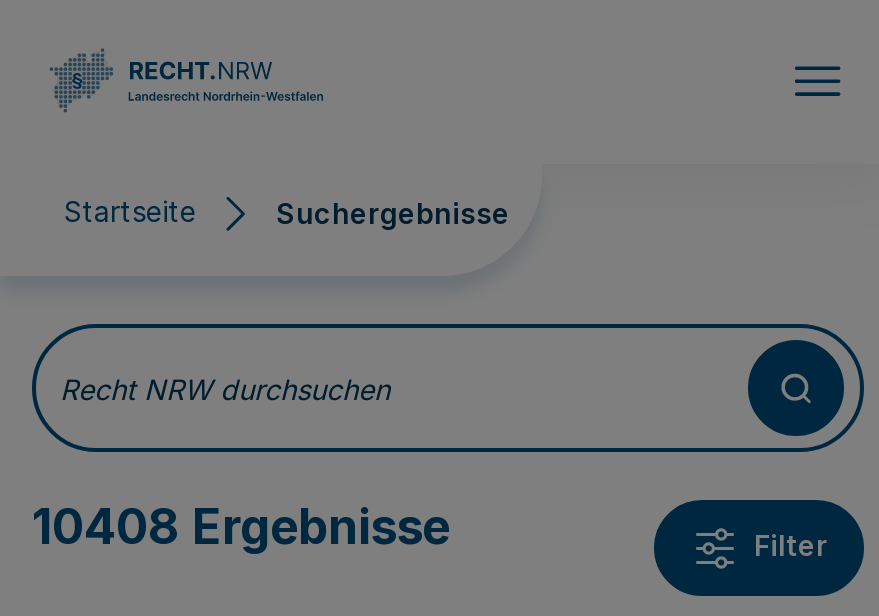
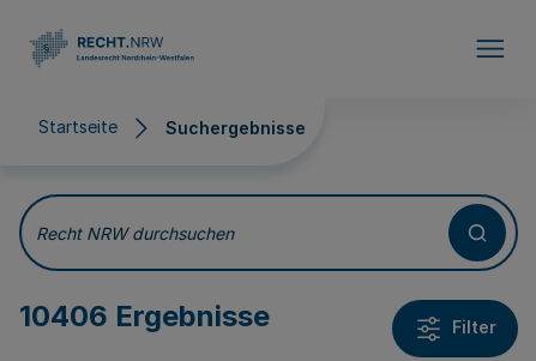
[32,498,450,556] 10408 Ergebnisse -> [19,299,270,333] 10406 Ergebnisse

